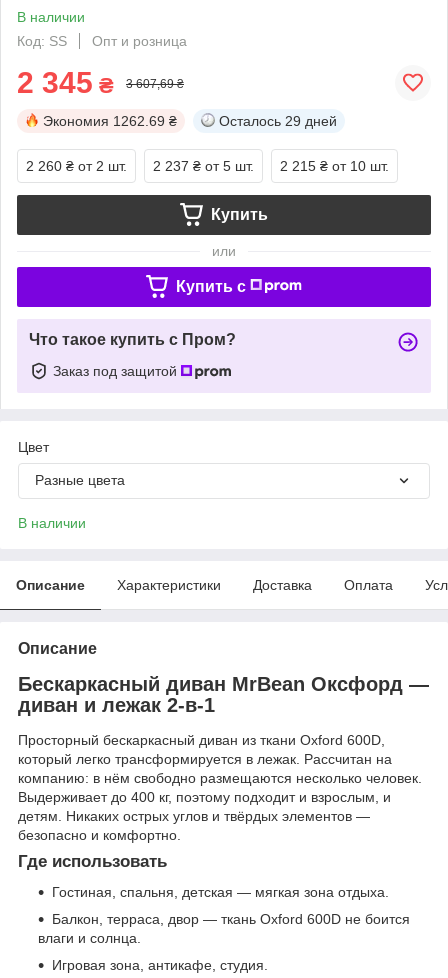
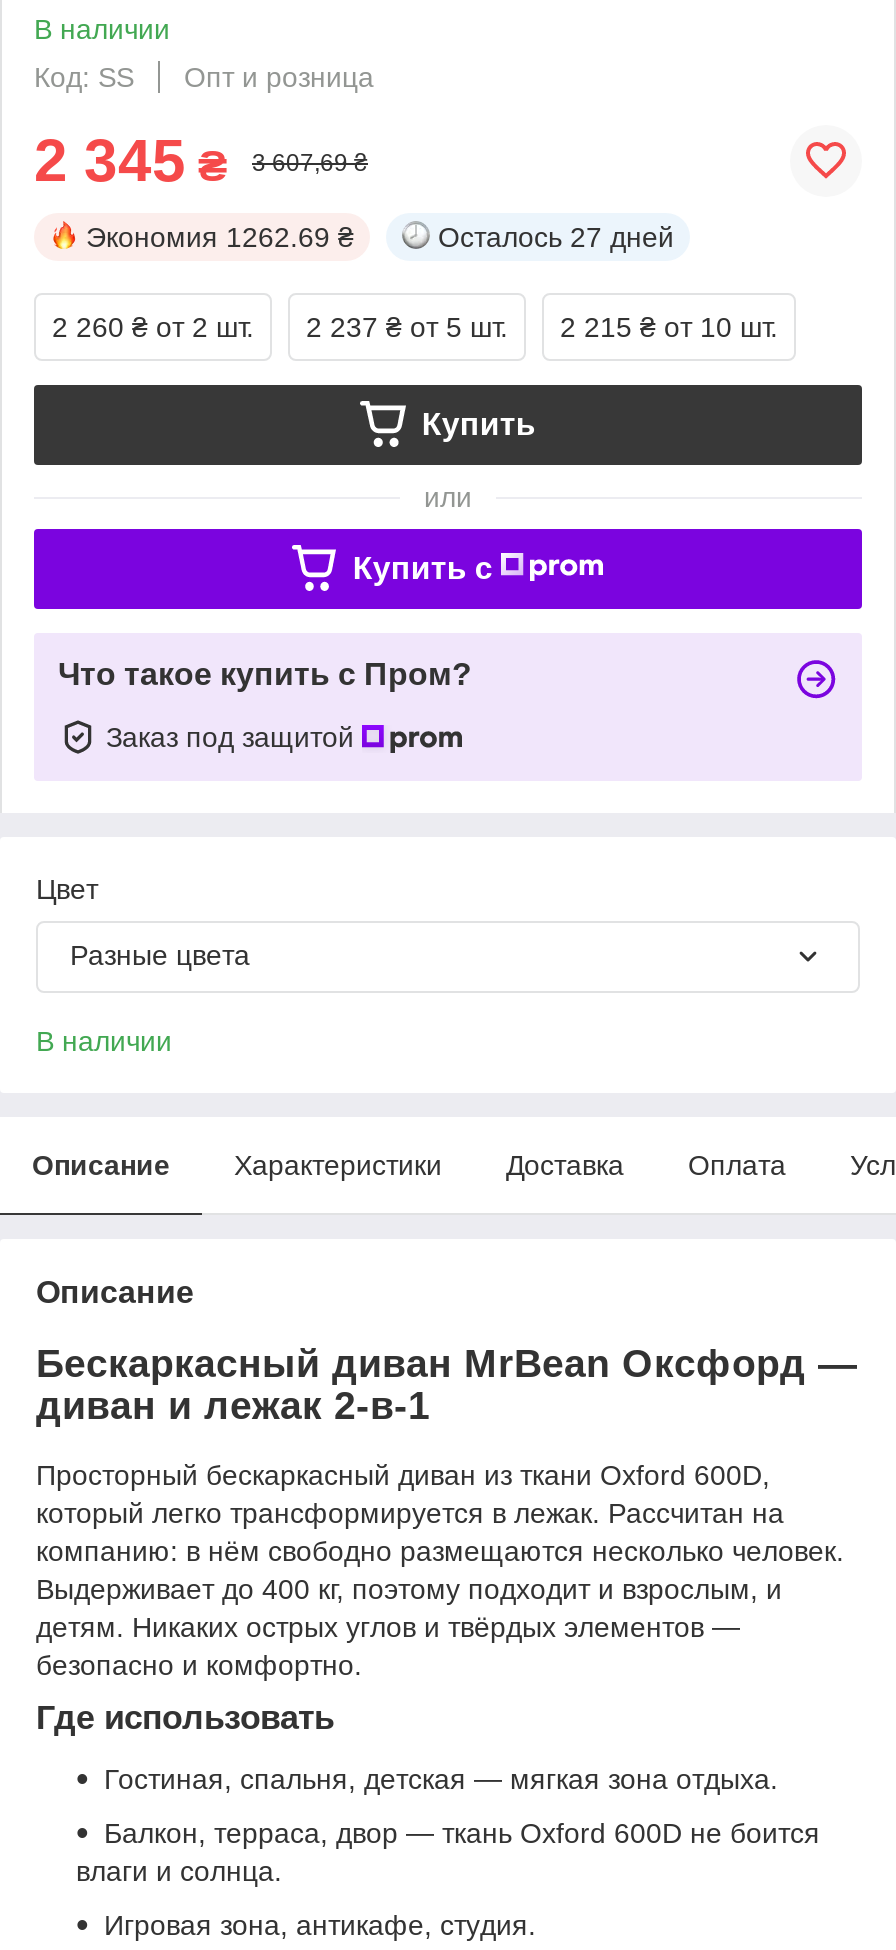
[219,113,337,129] Осталось 29 дней -> [438,221,674,253] Осталось 27 дней

